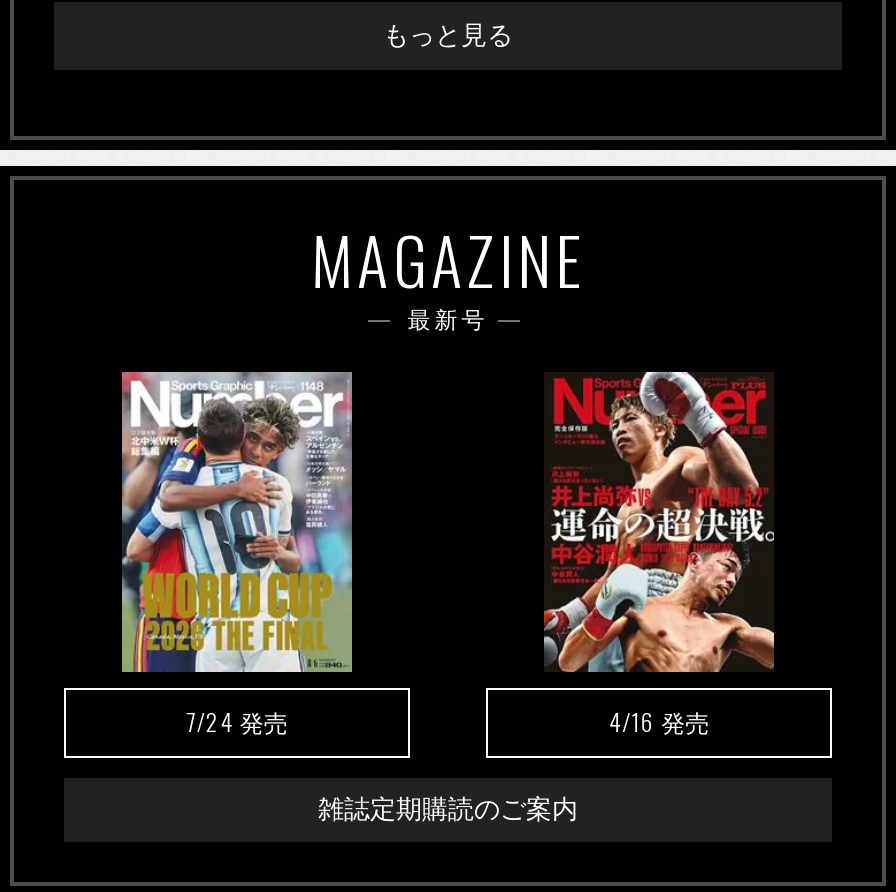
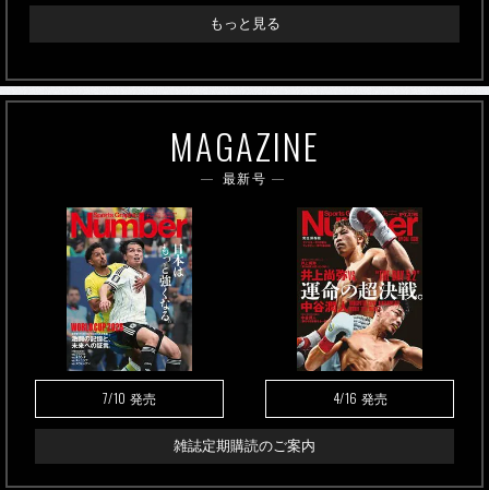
[120,370,354,737] [image] | 7/24発売 -> [67,206,192,407] [image] | 7/10発売

